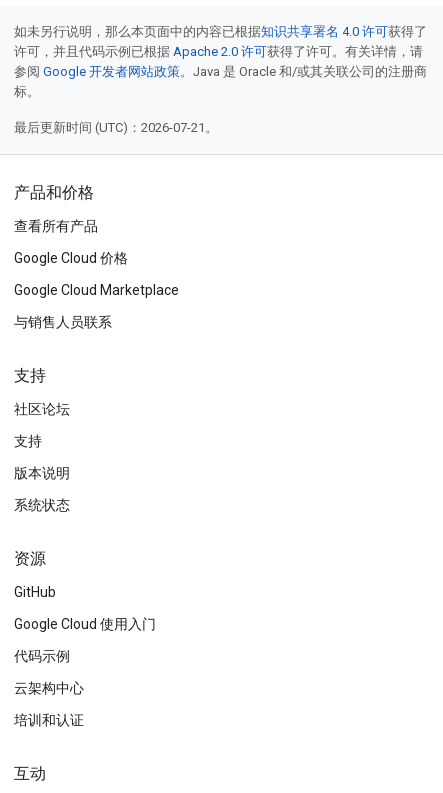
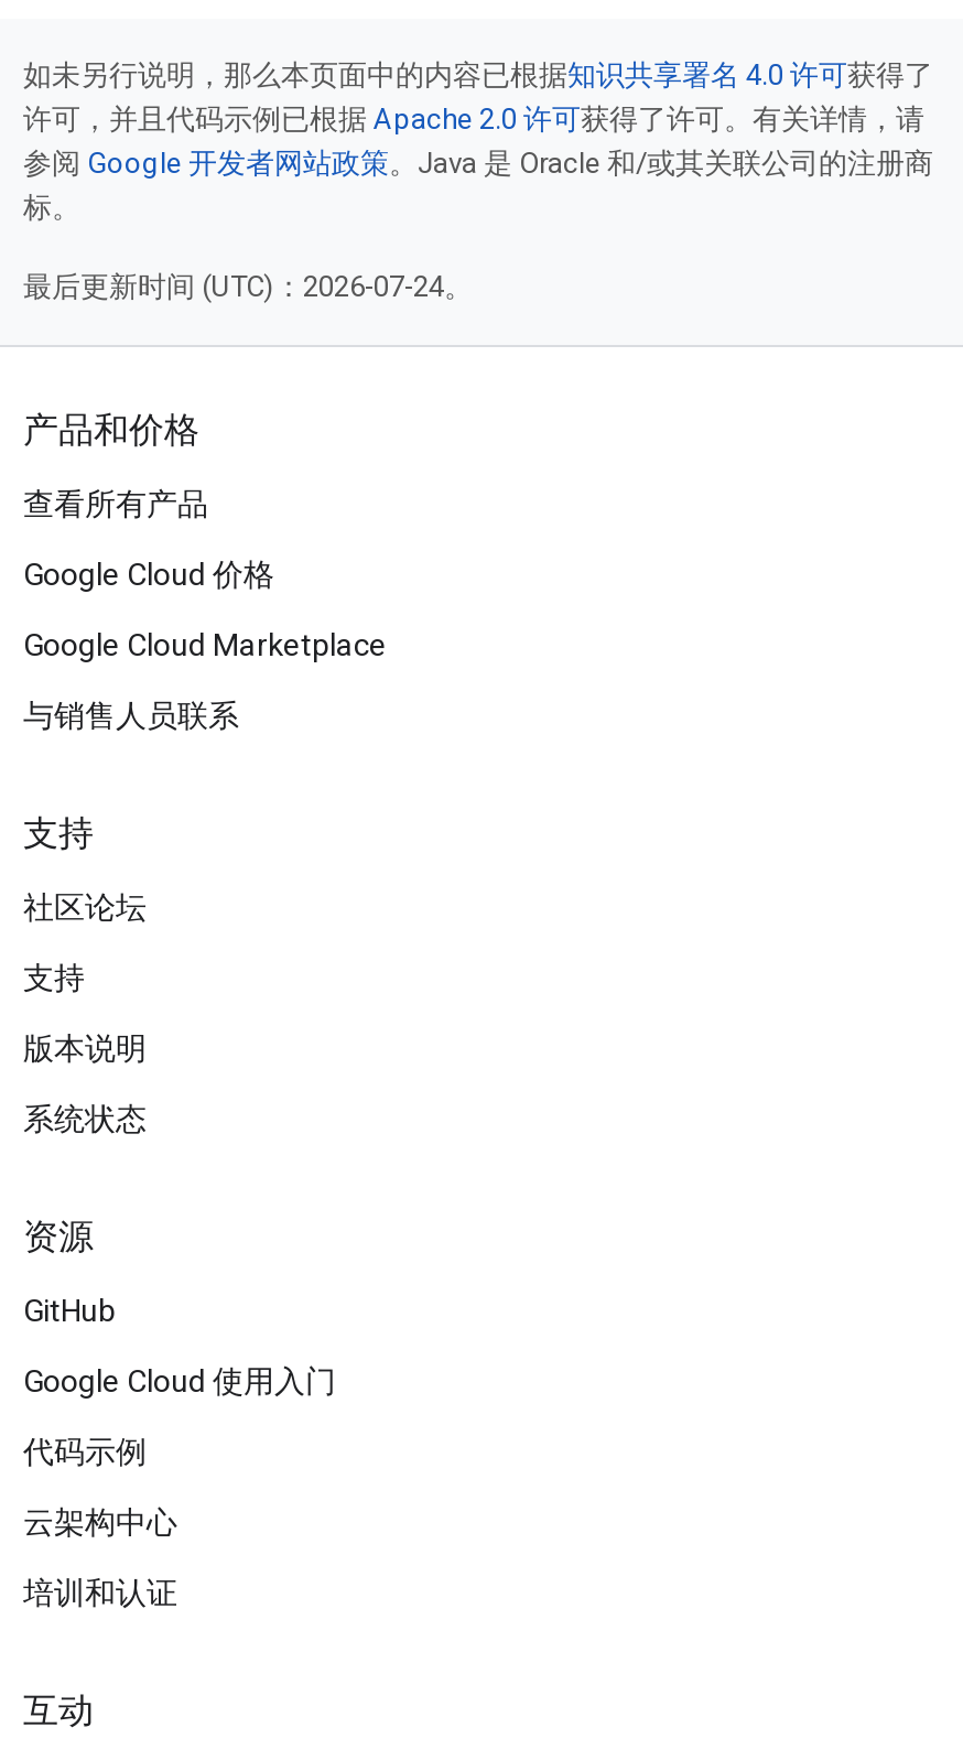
[14,120,218,135] 最后更新时间 (UTC)：2026-07-21。 -> [23,270,473,303] 最后更新时间 (UTC)：2026-07-24。

